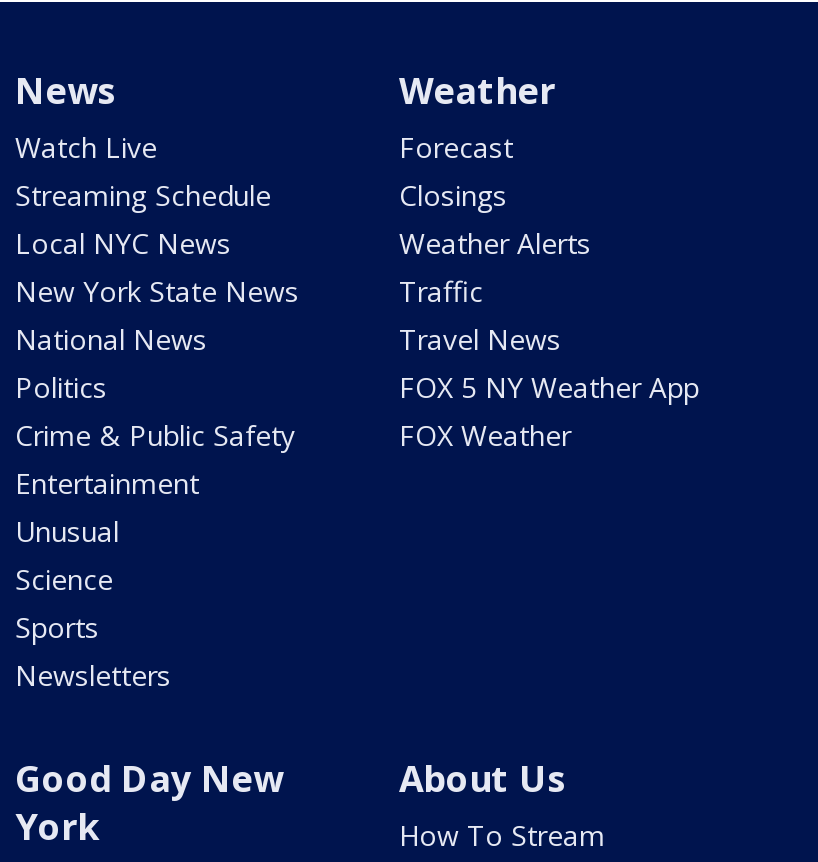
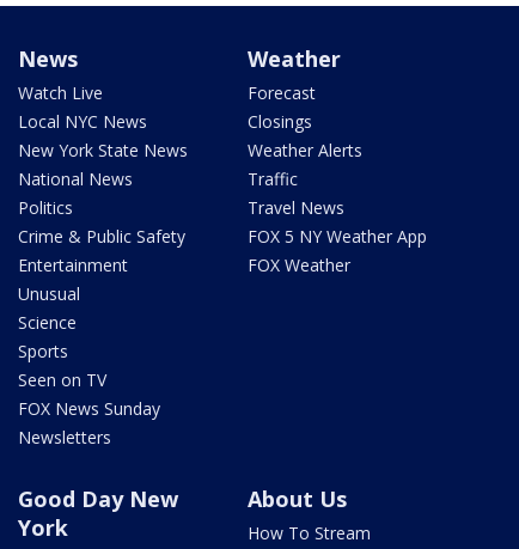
[15,175,271,213] Streaming Schedule -> none
moved [15,223,299,645] -> [18,110,188,362]: Local NYC News | New York State News | National News | ... | Science | Sports
none -> [18,368,160,419] Seen on TV | FOX News Sunday

